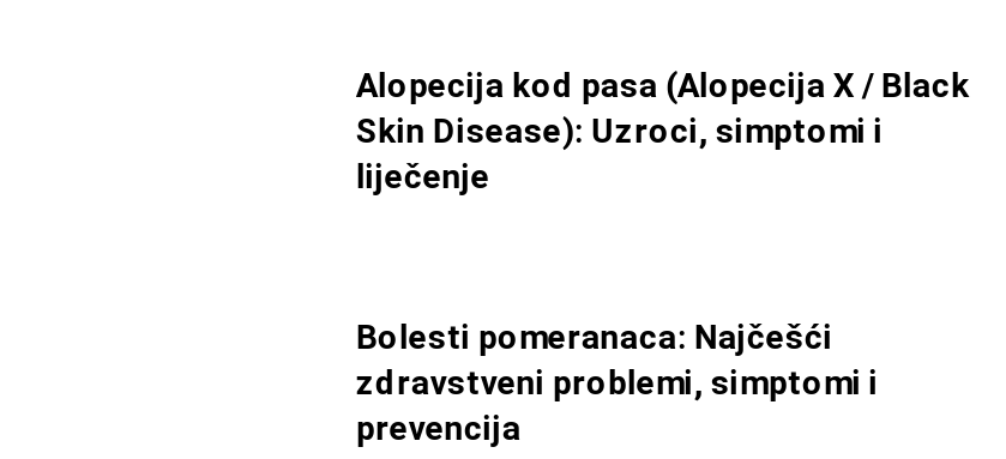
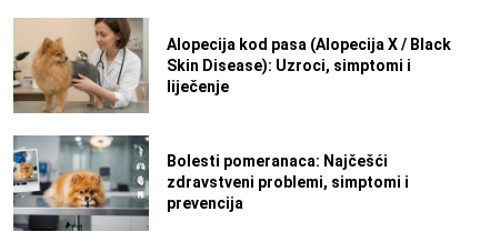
none -> [12,17,150,114] [image]
none -> [12,134,150,232] [image]

